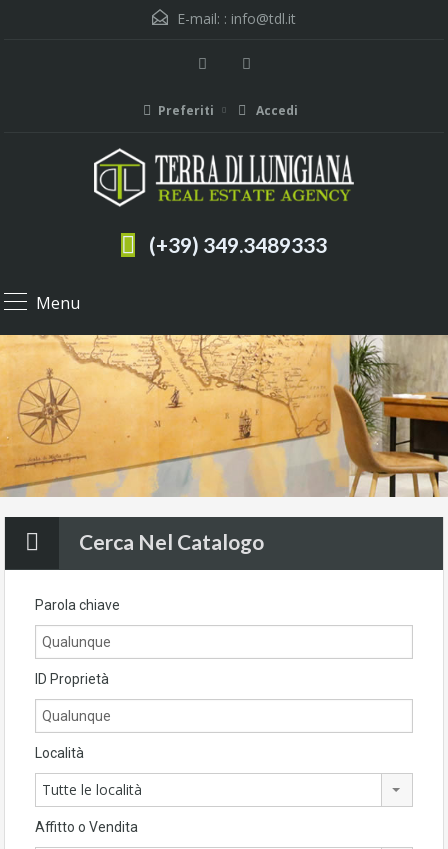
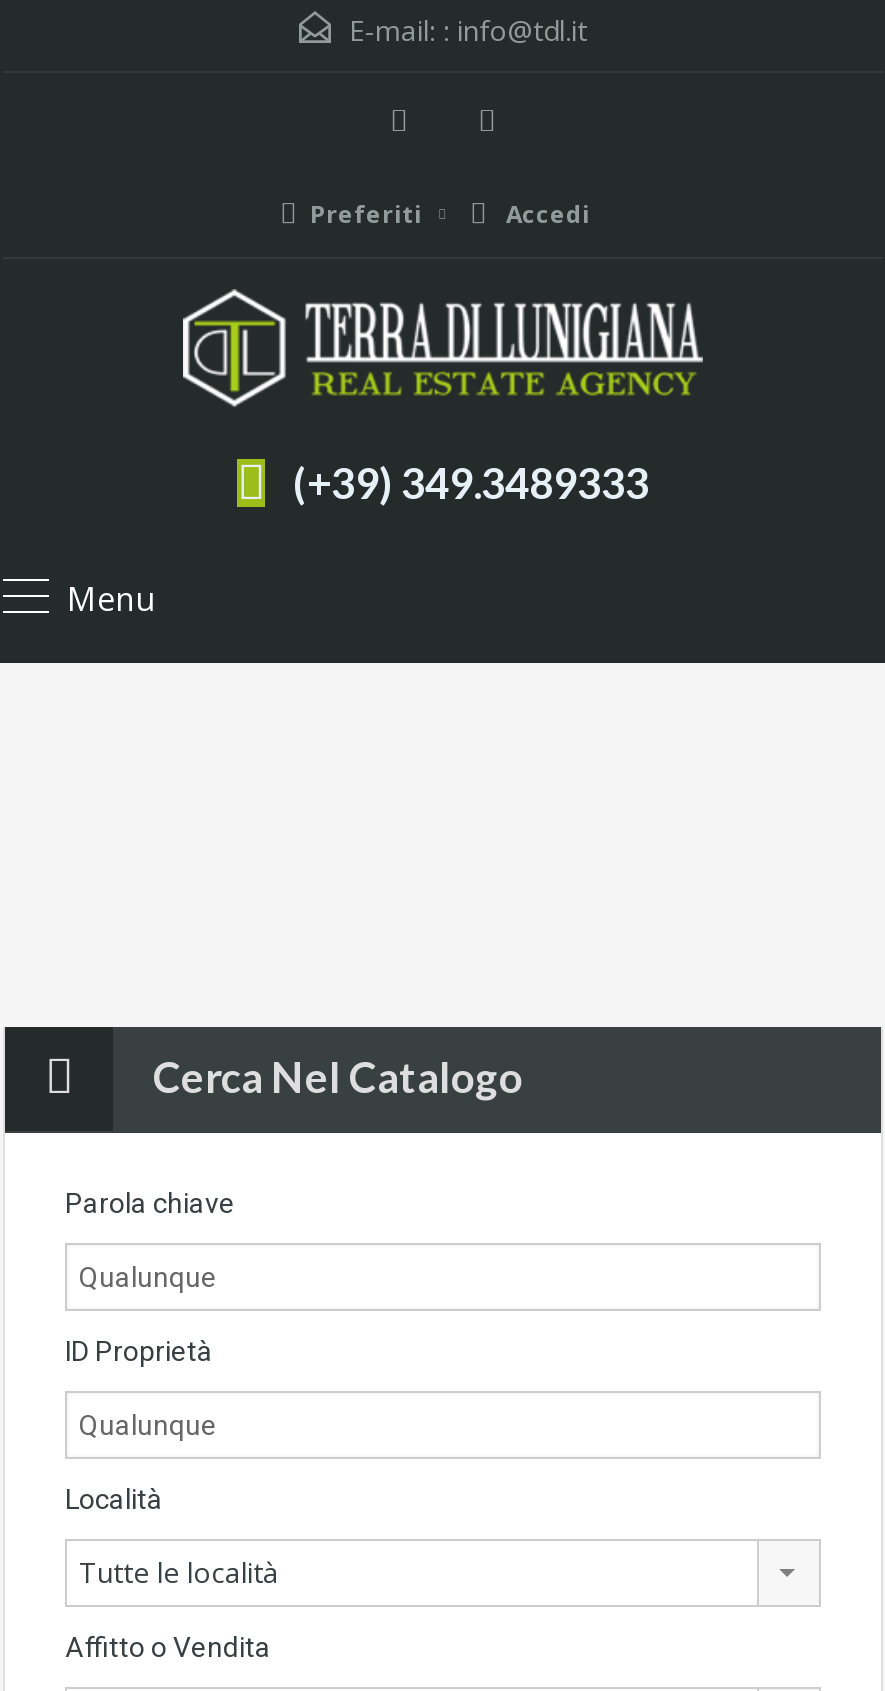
[3,334,445,498] [image] -> none

